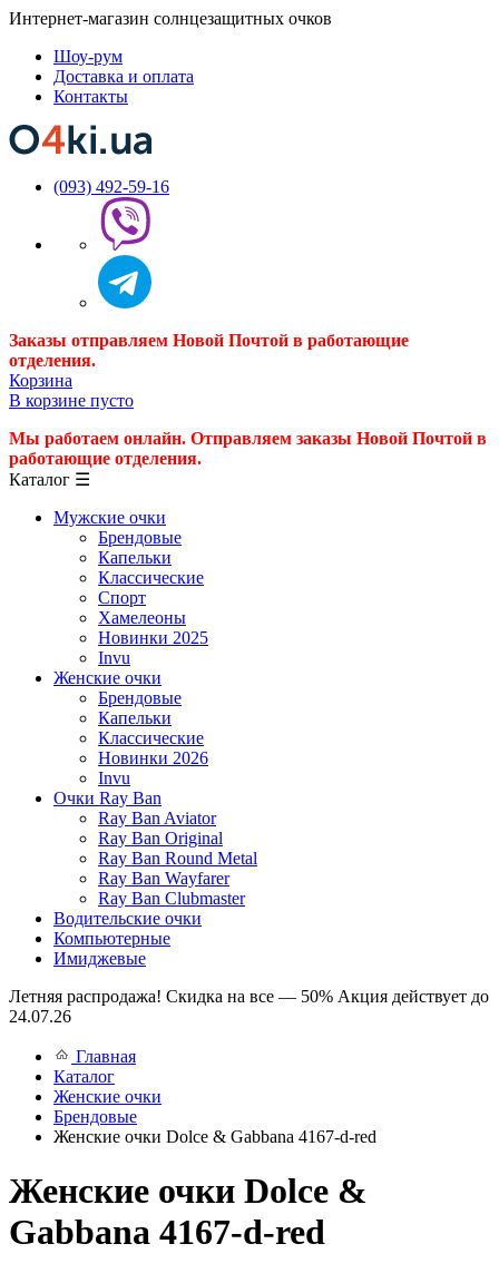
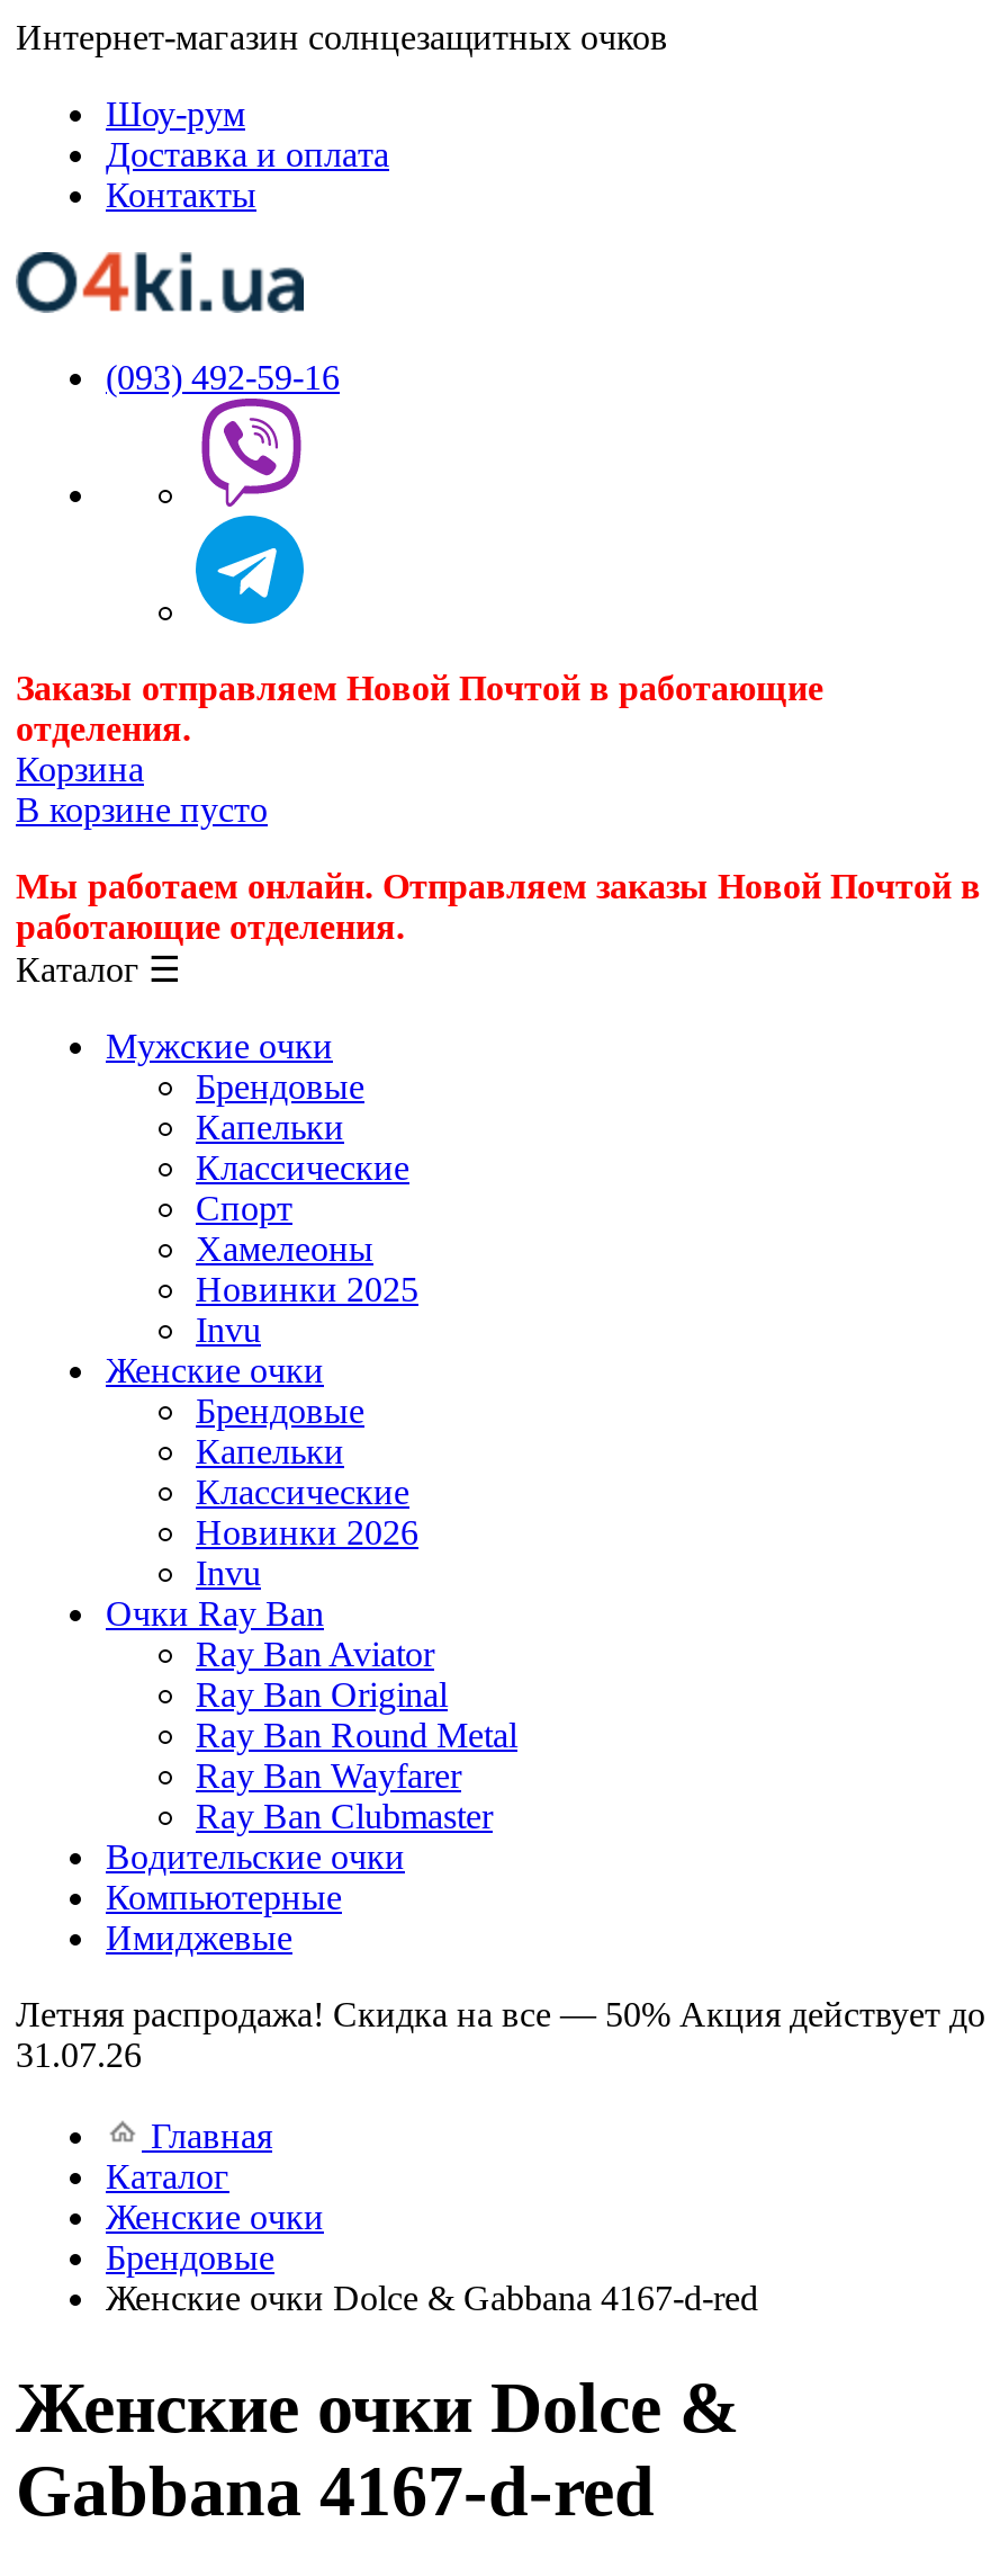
[9,1007,71,1026] 24.07.26 -> [16,2036,142,2074] 31.07.26

